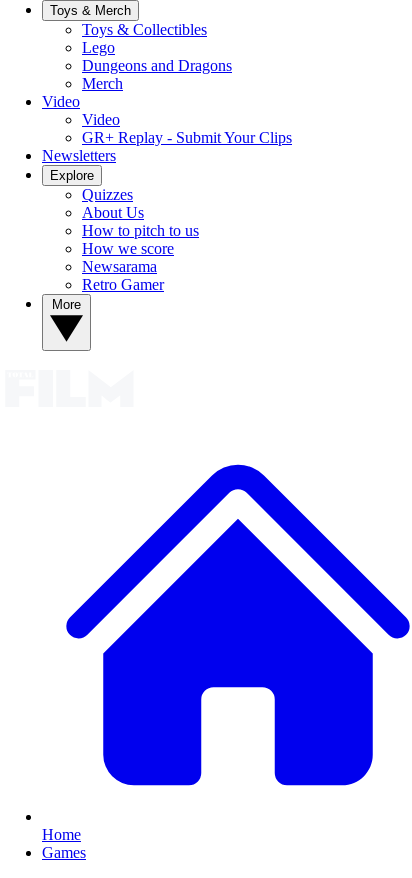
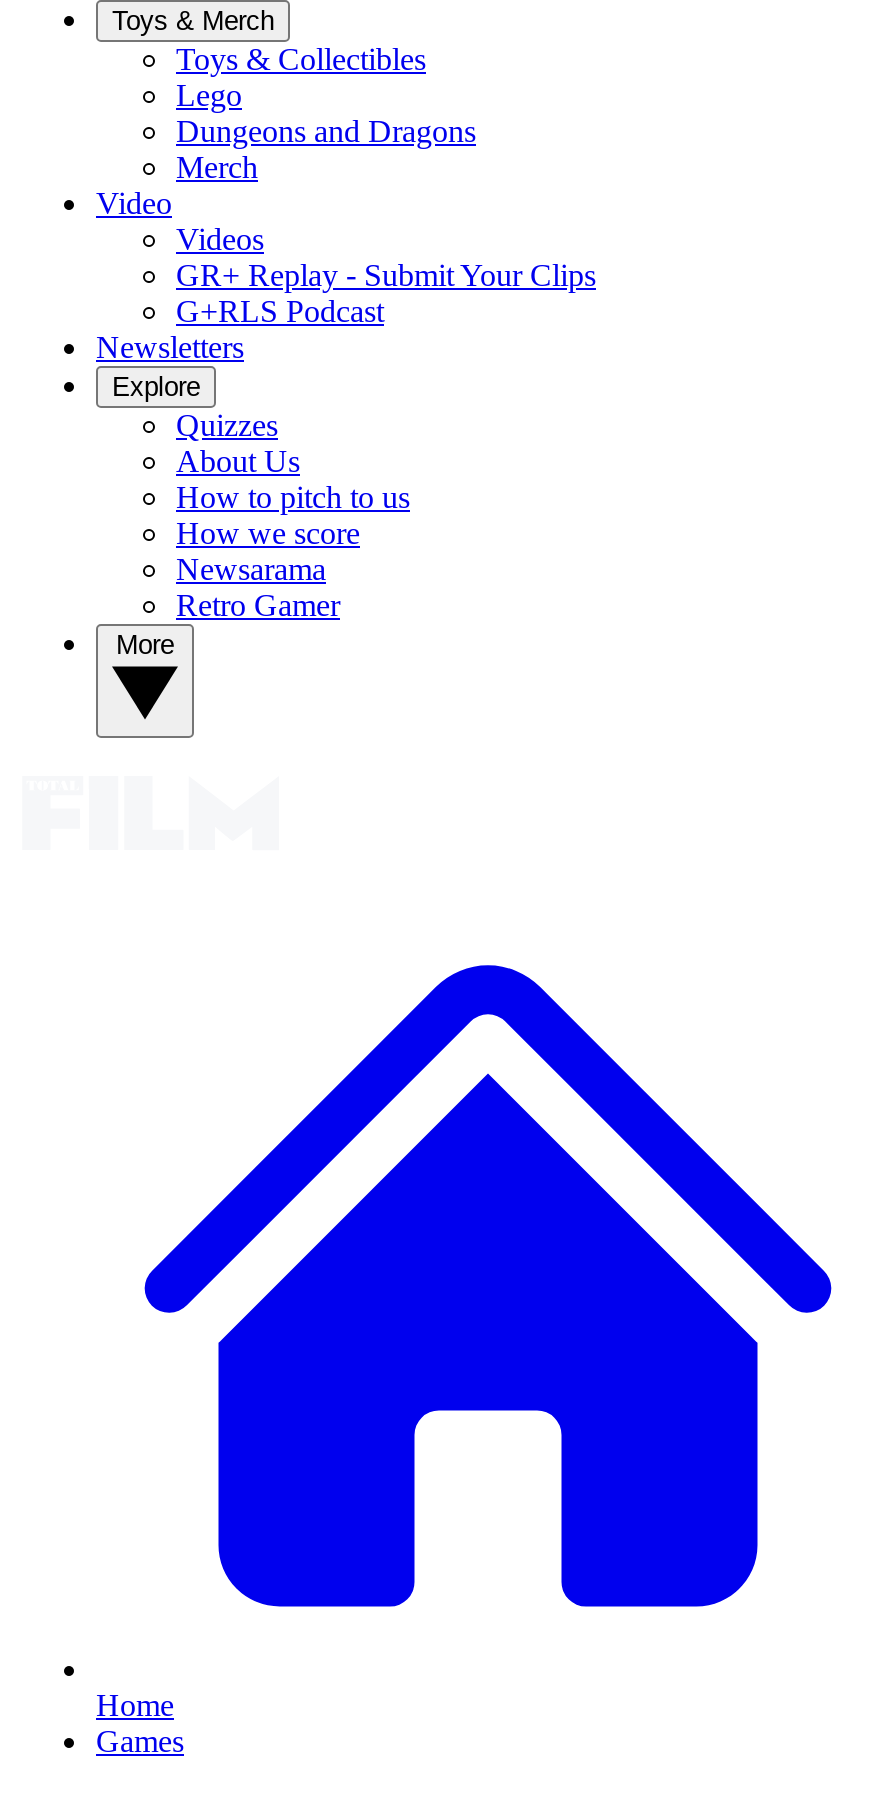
[82,110,120,127] Video -> [176,221,264,255] Videos
none -> [176,293,384,327] G+RLS Podcast

